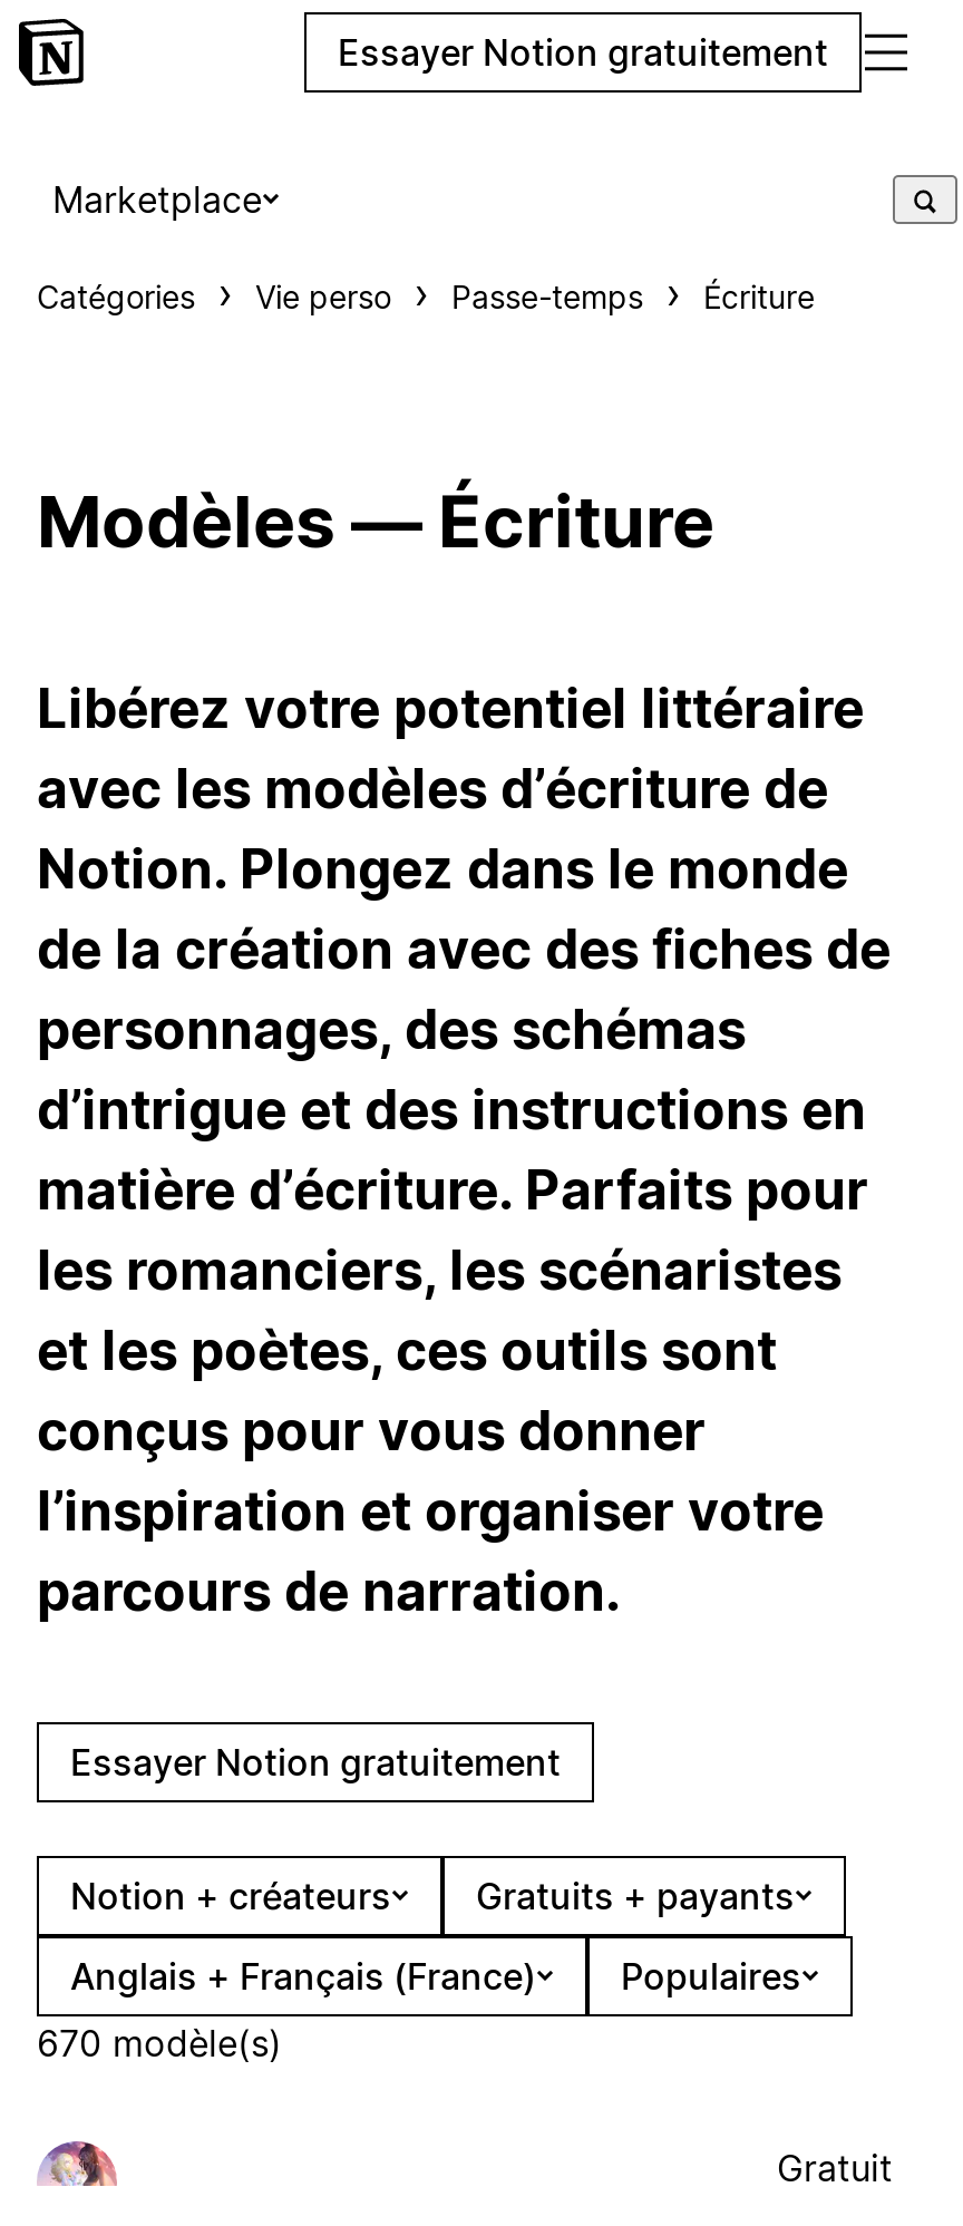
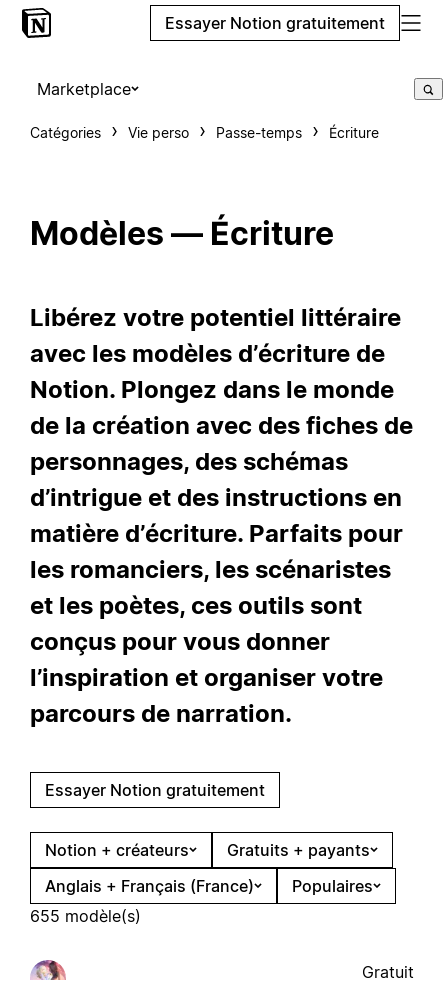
[37,2020,282,2065] 670 modèle(s) -> [30,906,141,926] 655 modèle(s)

